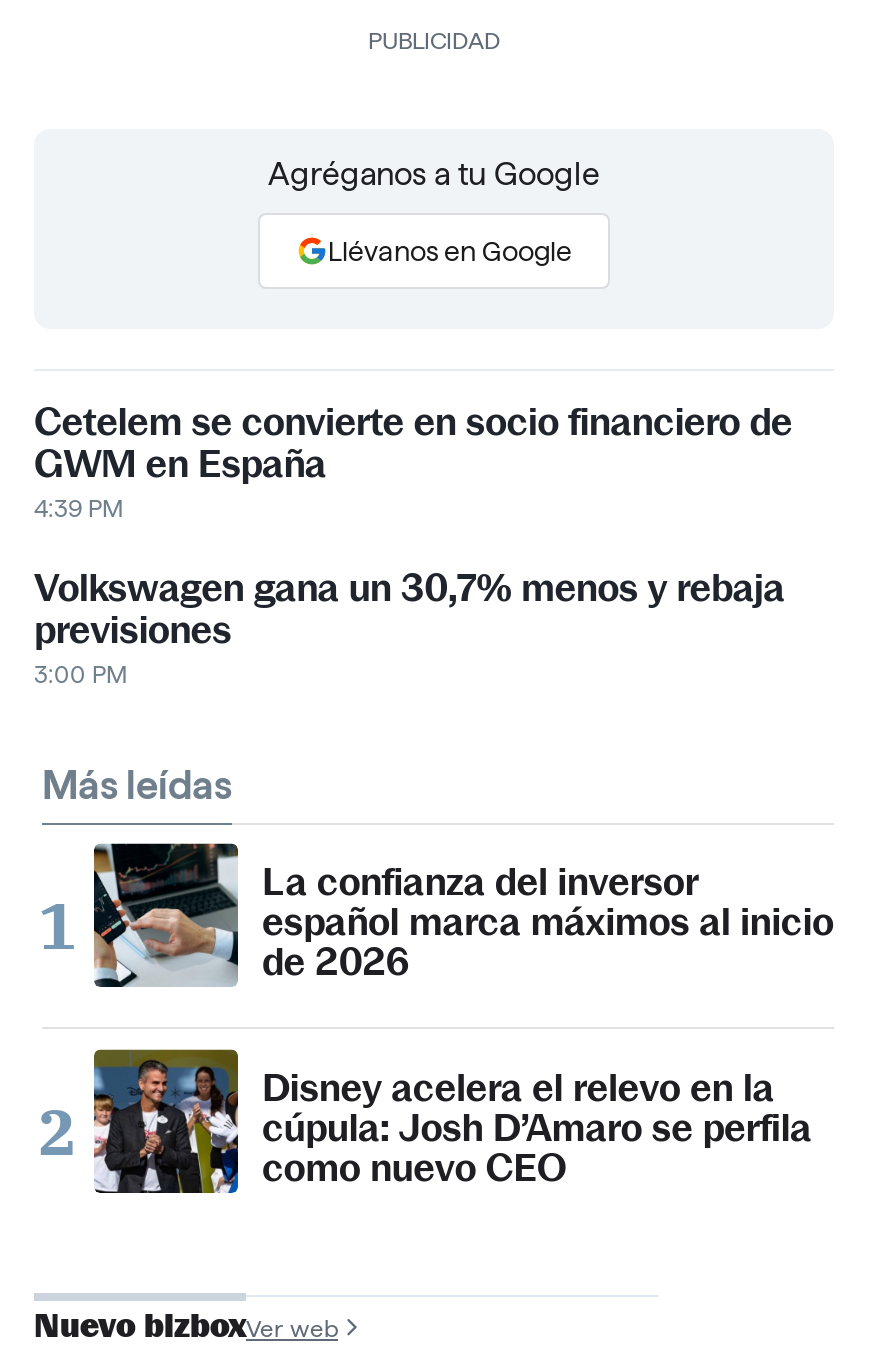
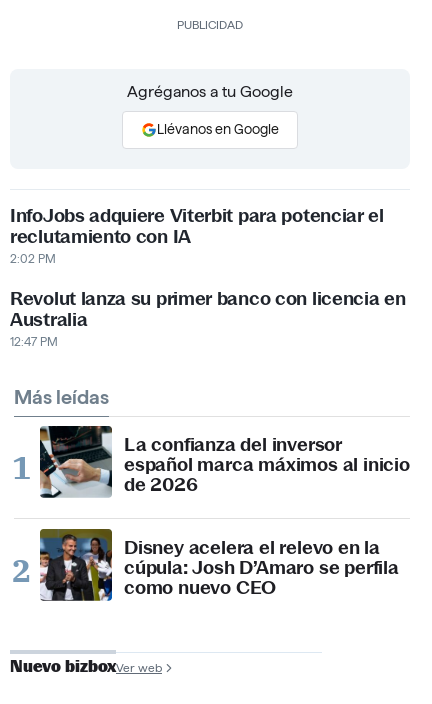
[34,400,792,522] Cetelem se convierte en socio financiero de | GWM en España | 4:39 PM -> [10,204,384,265] InfoJobs adquiere Viterbit para potenciar el | reclutamiento con IA | 2:02 PM
[34,566,785,688] Volkswagen gana un 30,7% menos y rebaja | previsiones | 3:00 PM -> [10,287,405,348] Revolut lanza su primer banco con licencia en | Australia | 12:47 PM

